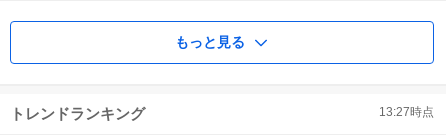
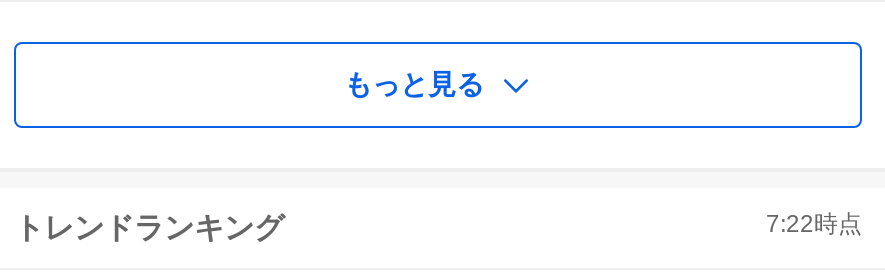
[379,105,434,119] 13:27時点 -> [766,210,862,238] 7:22時点

